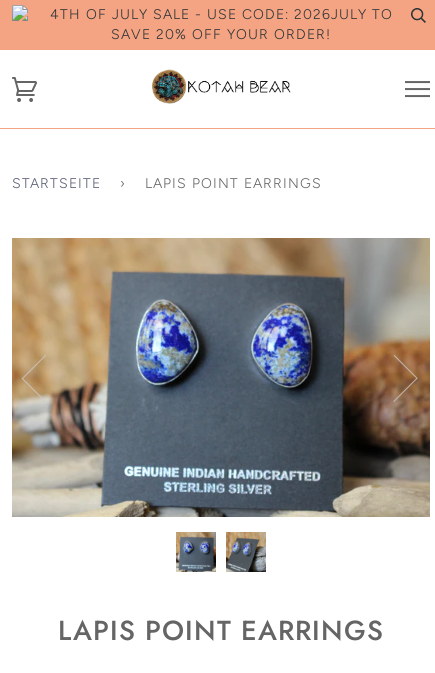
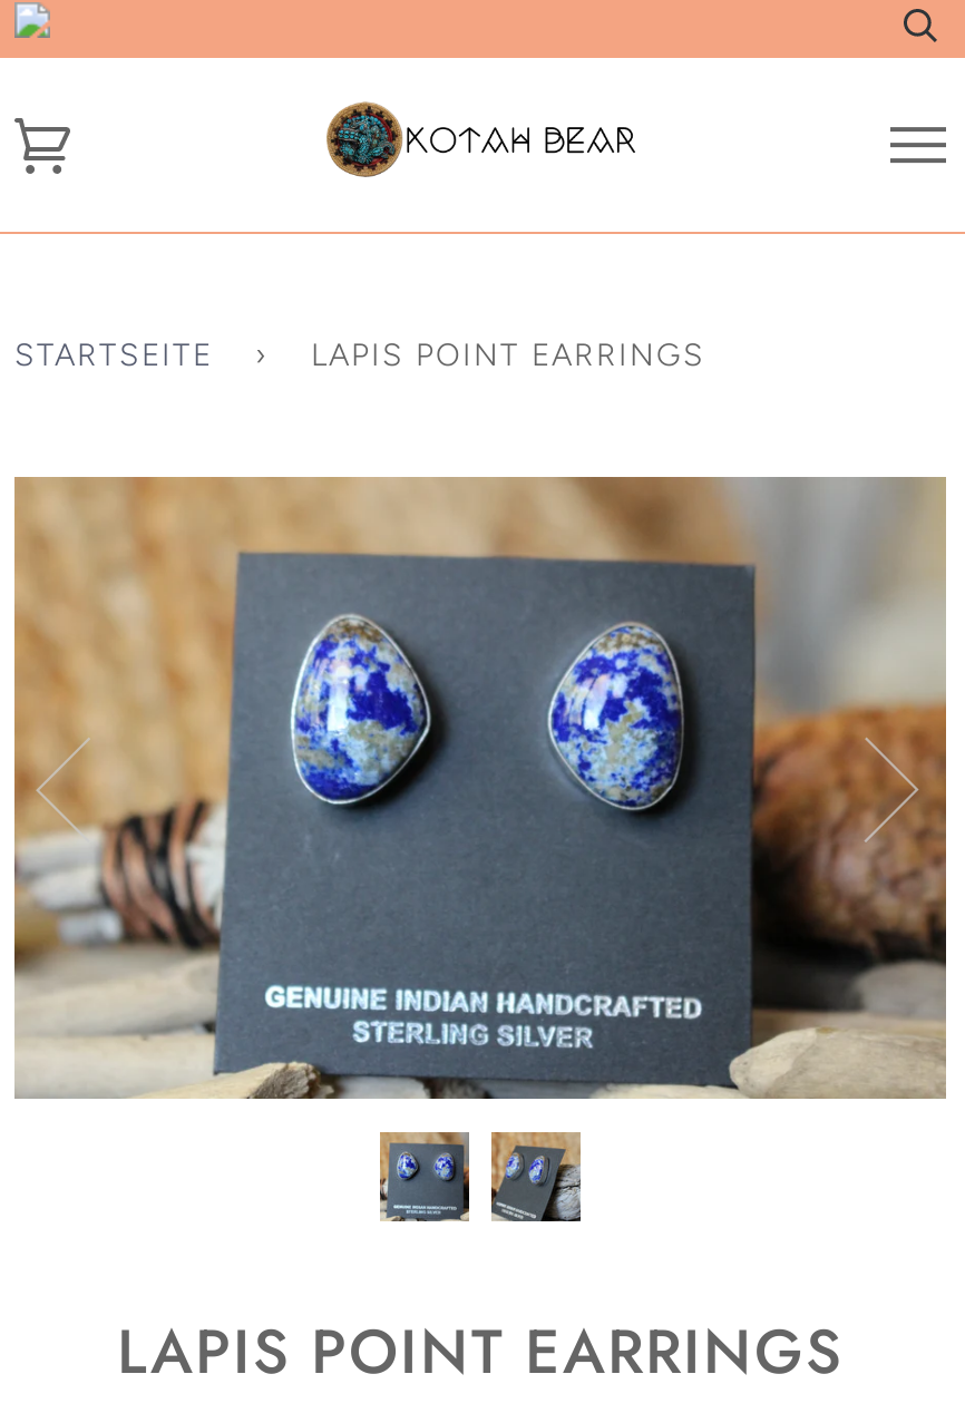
[49,6,392,43] 4TH OF JULY SALE - USE CODE: 2026JULY TO | SAVE 20% OFF YOUR ORDER! -> none

